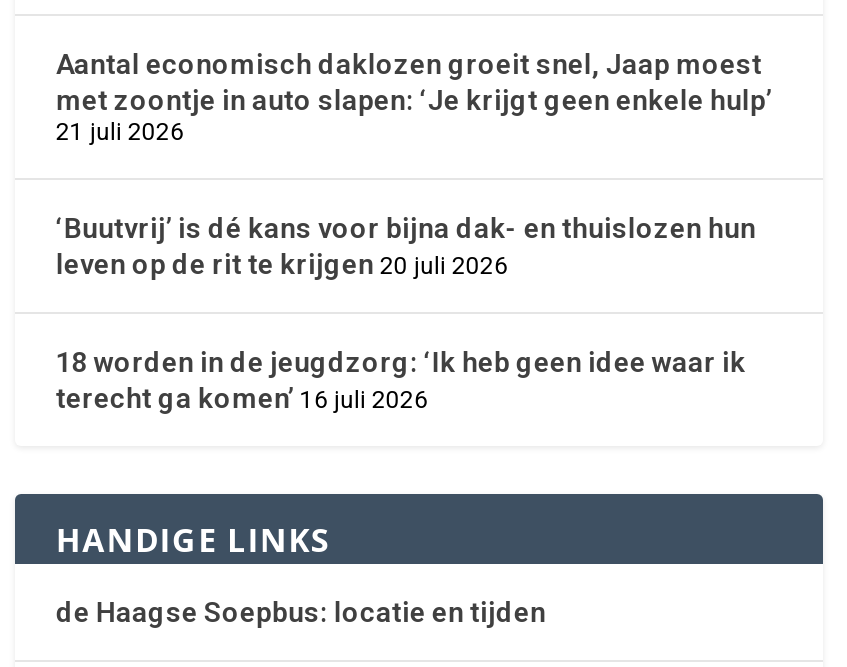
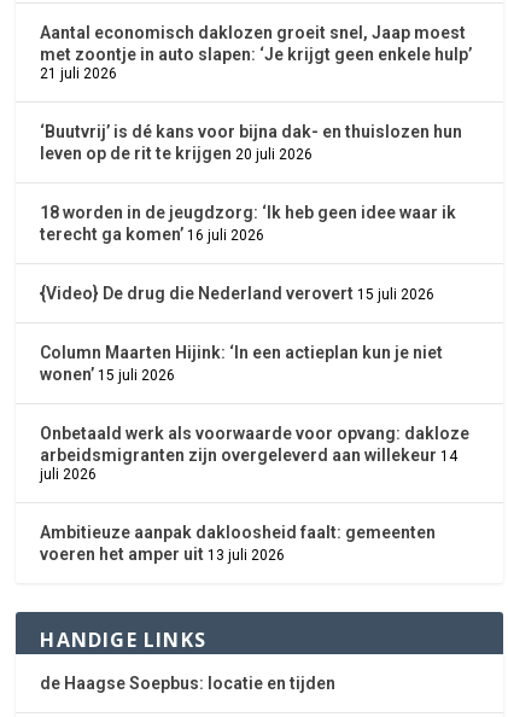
none -> [40,284,470,564] {Video} De drug die Nederland verovert 15 juli 2026 | Column Maarten Hijink: ‘In een actieplan kun je niet | wonen’ 15 juli 2026 | Onbetaald werk als voorwaarde voor opvang: dakloze | arbeidsmigranten zijn overgeleverd aan willekeur 14 | juli 2026 | Ambitieuze aanpak dakloosheid faalt: gemeenten | voeren het amper uit 13 juli 2026

